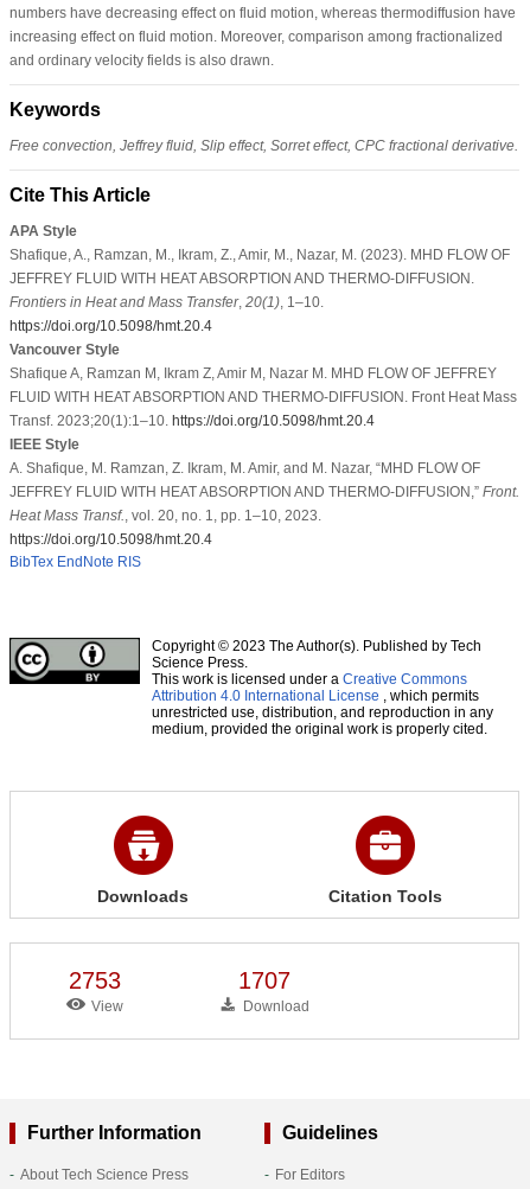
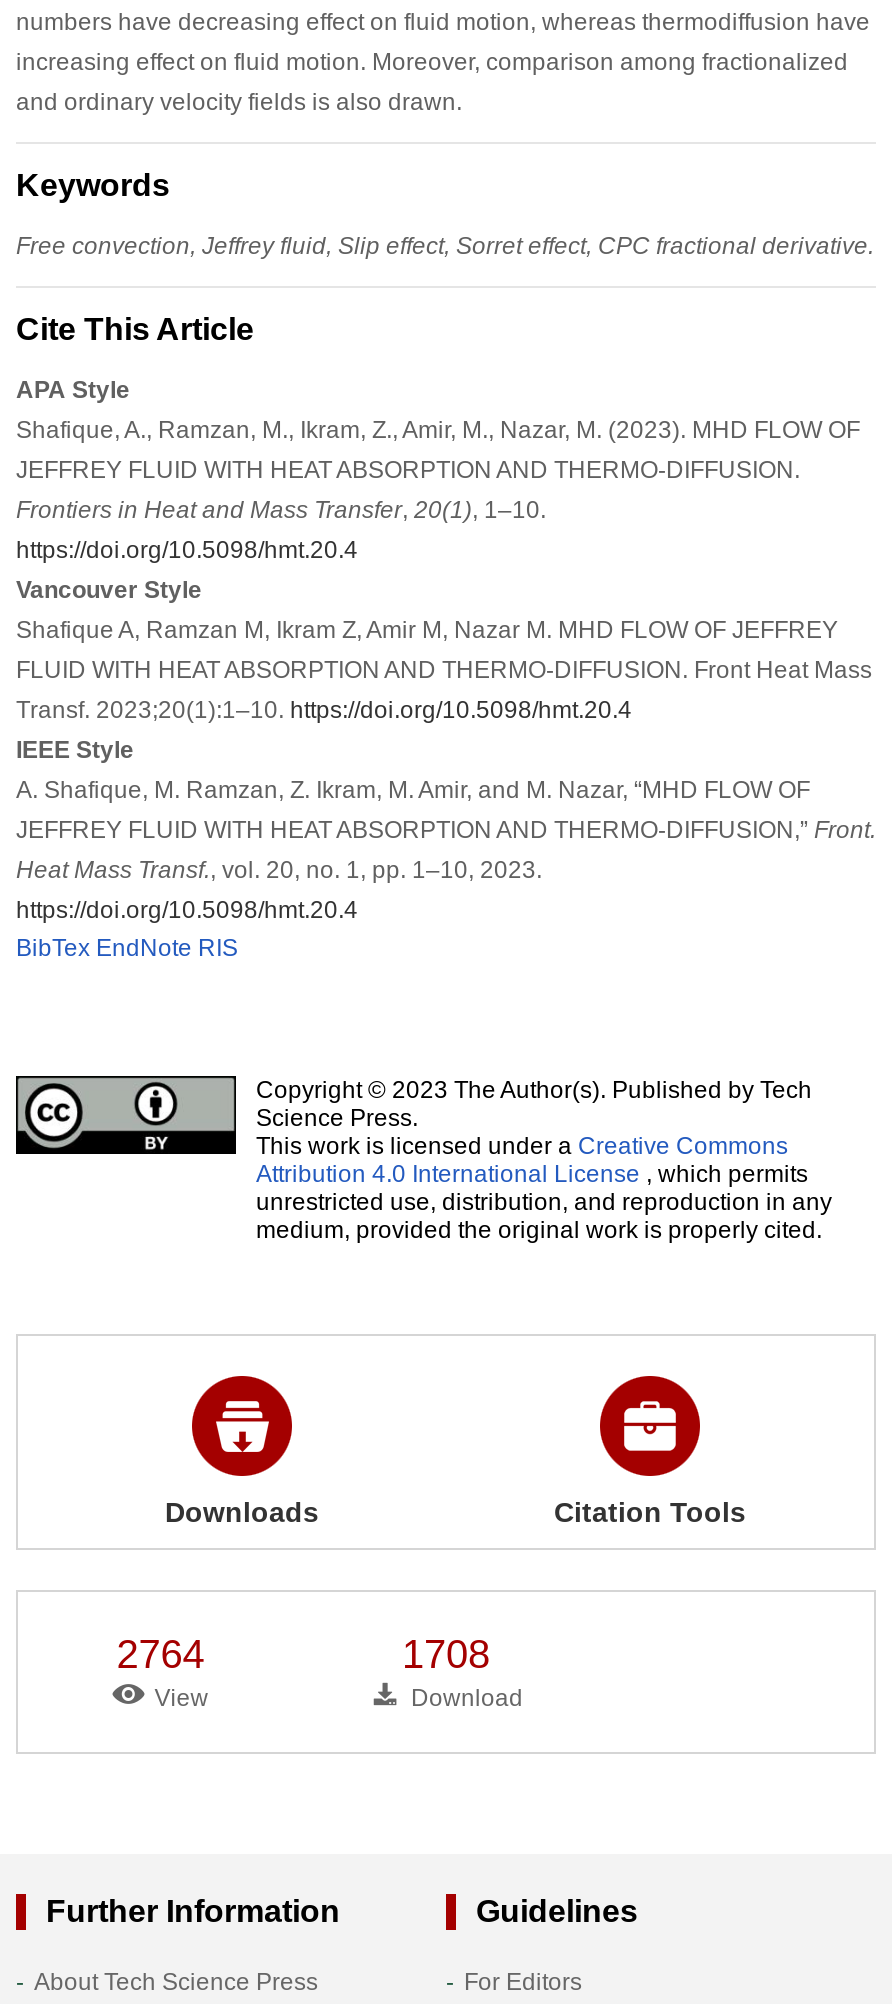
[69,967,121,993] 2753 -> [117,1631,205,1675] 2764
[238,967,290,993] 1707 -> [402,1631,490,1675] 1708

